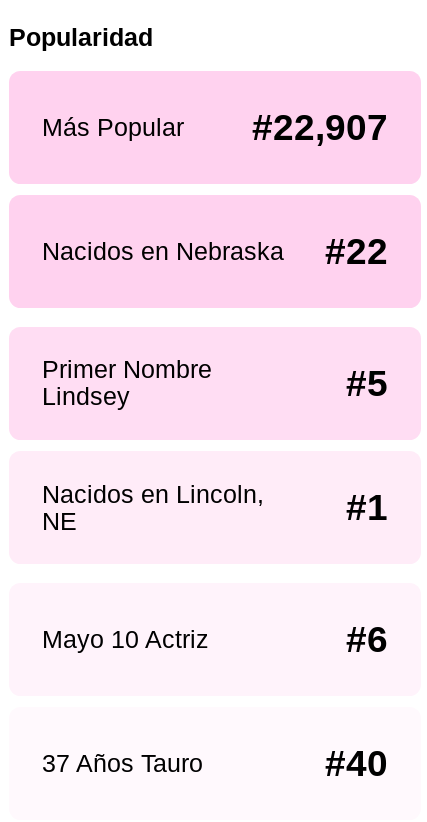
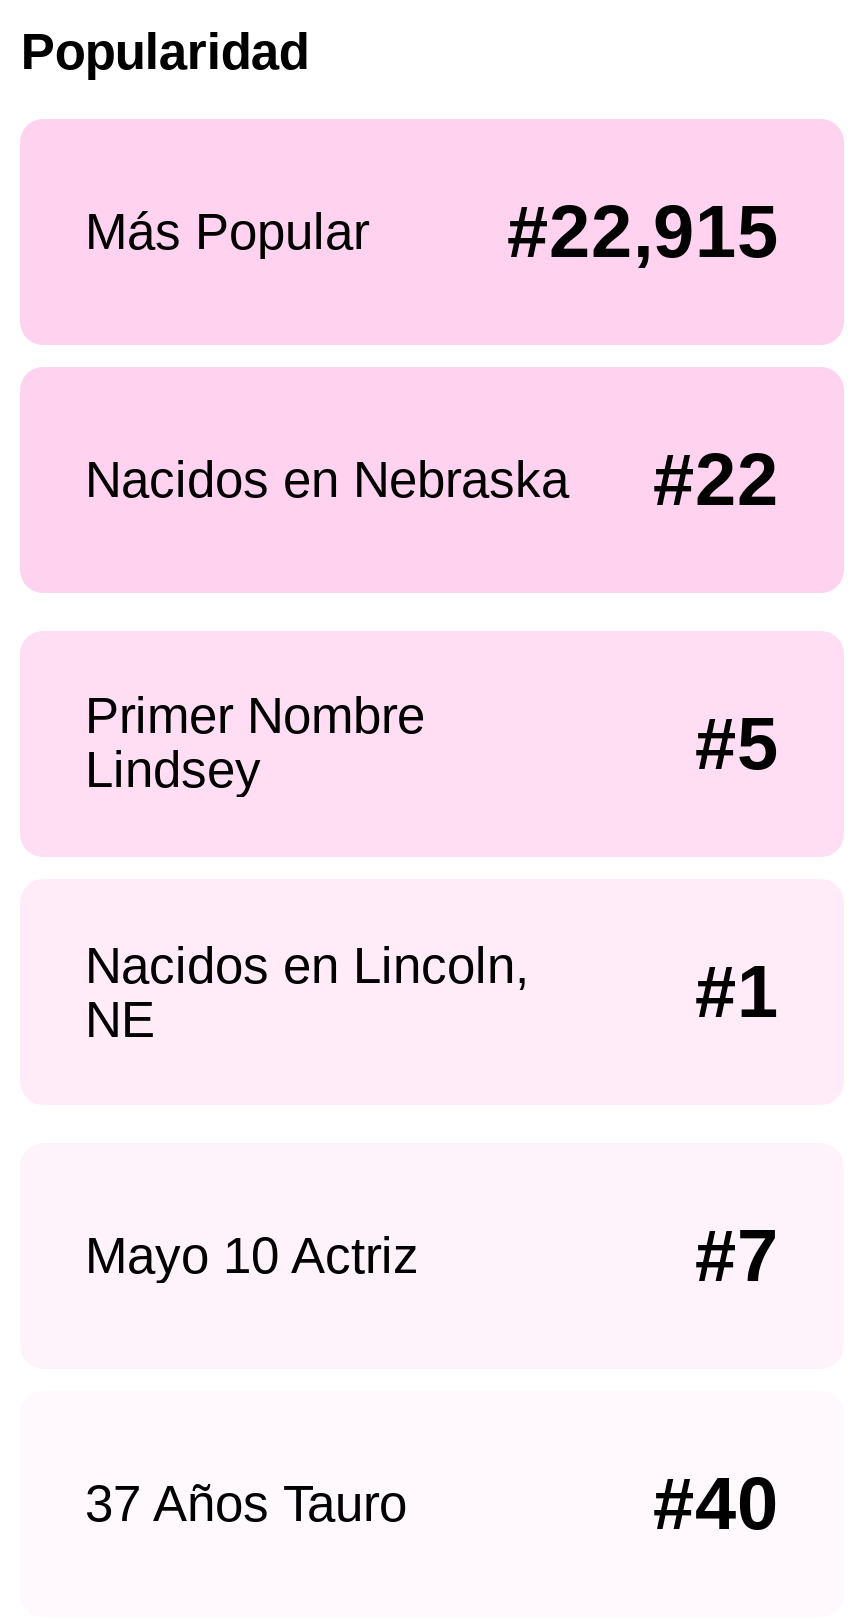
[252,107,388,148] #22,907 -> [507,191,779,273] #22,915
[346,619,388,660] #6 -> [695,1214,779,1296] #7

